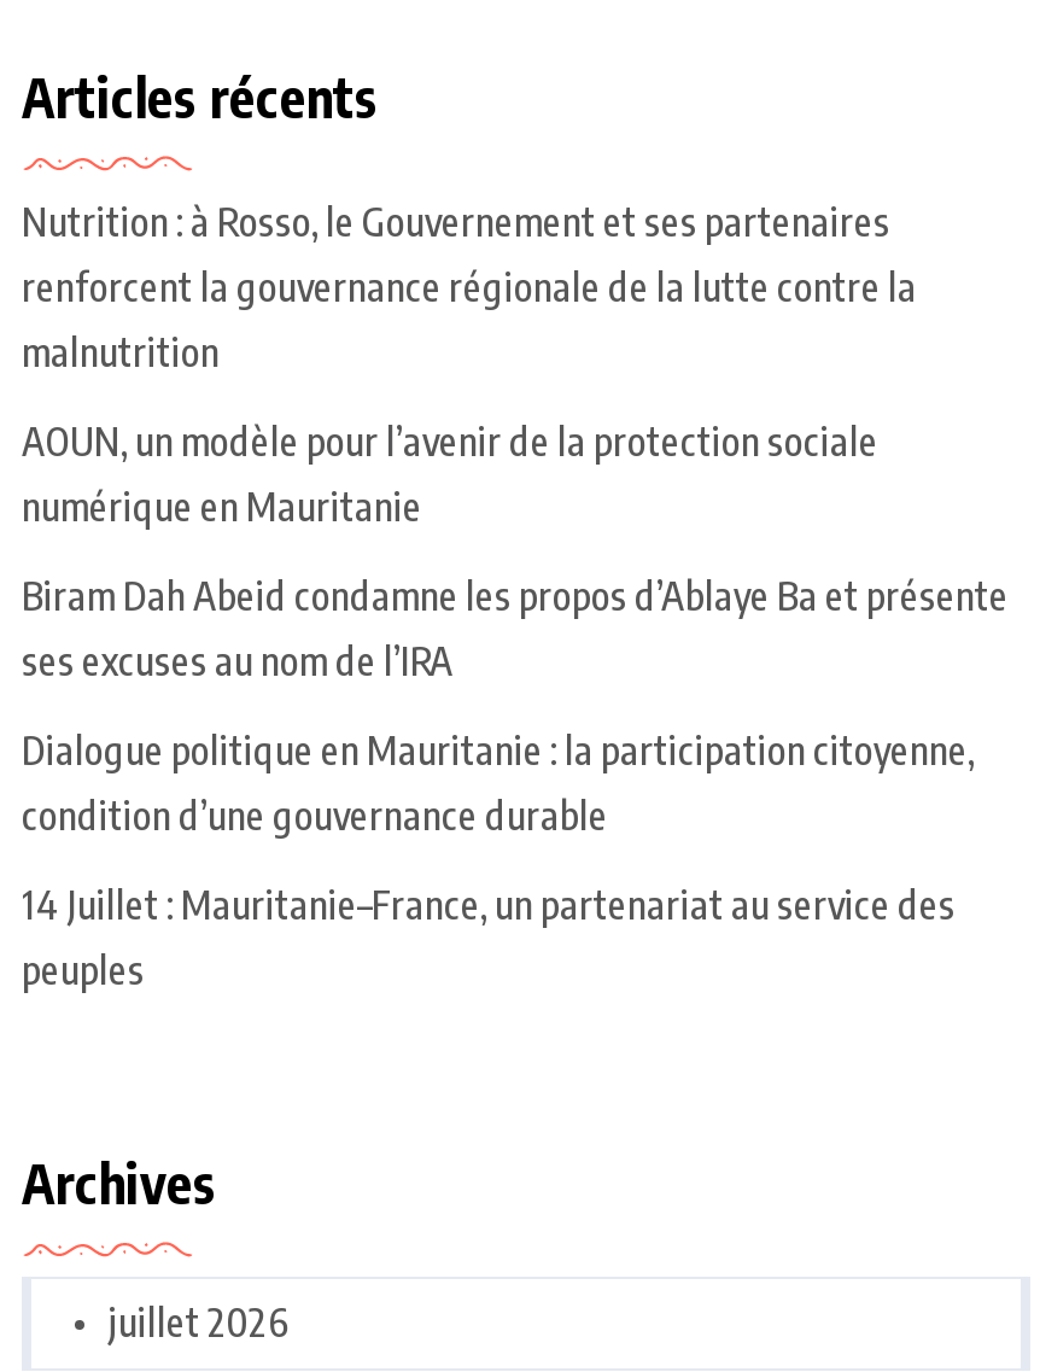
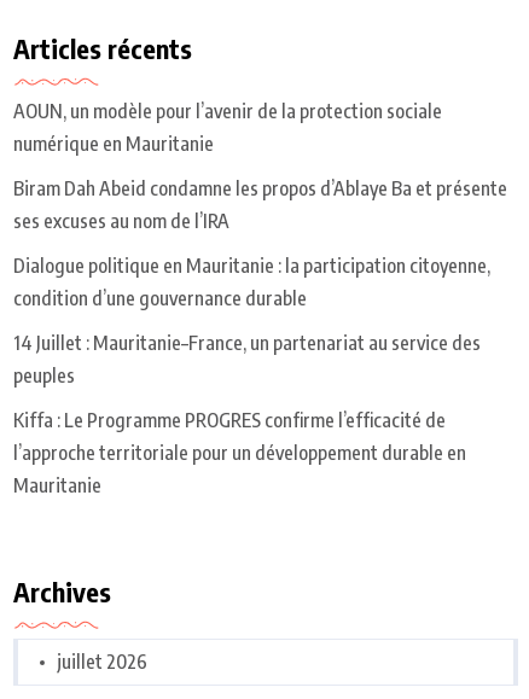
[22,198,917,376] Nutrition : à Rosso, le Gouvernement et ses partenaires | renforcent la gouvernance régionale de la lutte contre la | malnutrition -> none
moved [22,418,1009,994] -> [13,99,507,388]: AOUN, un modèle pour l’avenir de la protection sociale | numérique en Mauritanie | Biram Dah Abeid condamne les propos d’Ablaye Ba et présente | ses excuses au nom de l’IRA | Dialogue politique en Mauritanie : la participation citoyenne, | condition d’une gouvernance durable | 14 Juillet : Mauritanie–France, un partenariat au service des | peuples
none -> [13,408,466,497] Kiffa : Le Programme PROGRES confirme l’efficacité de | l’approche territoriale pour un développement durable en | Mauritanie

